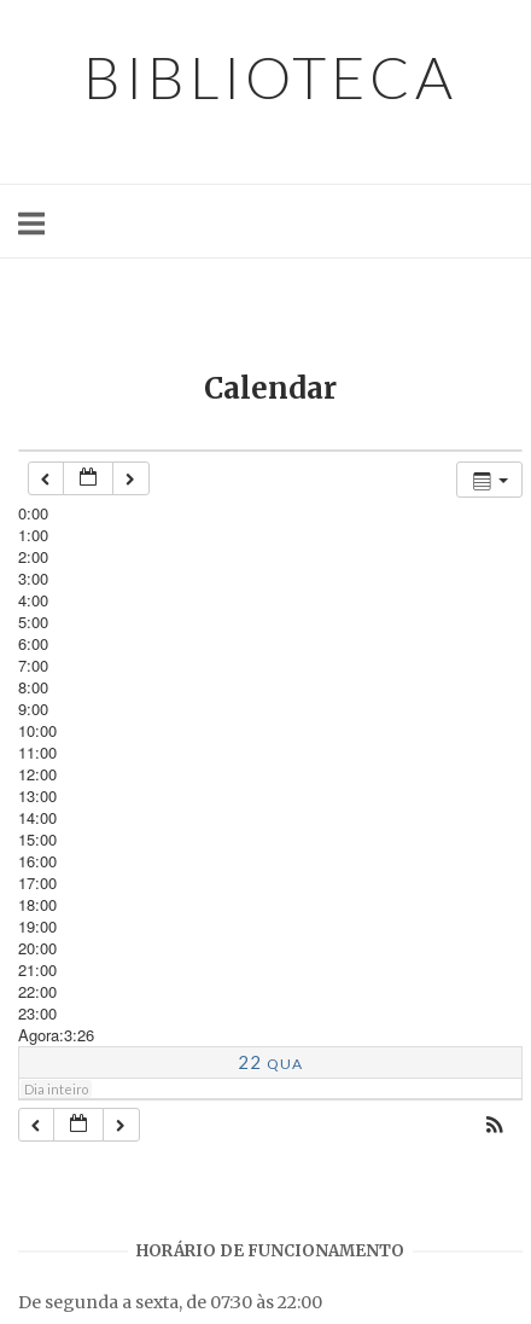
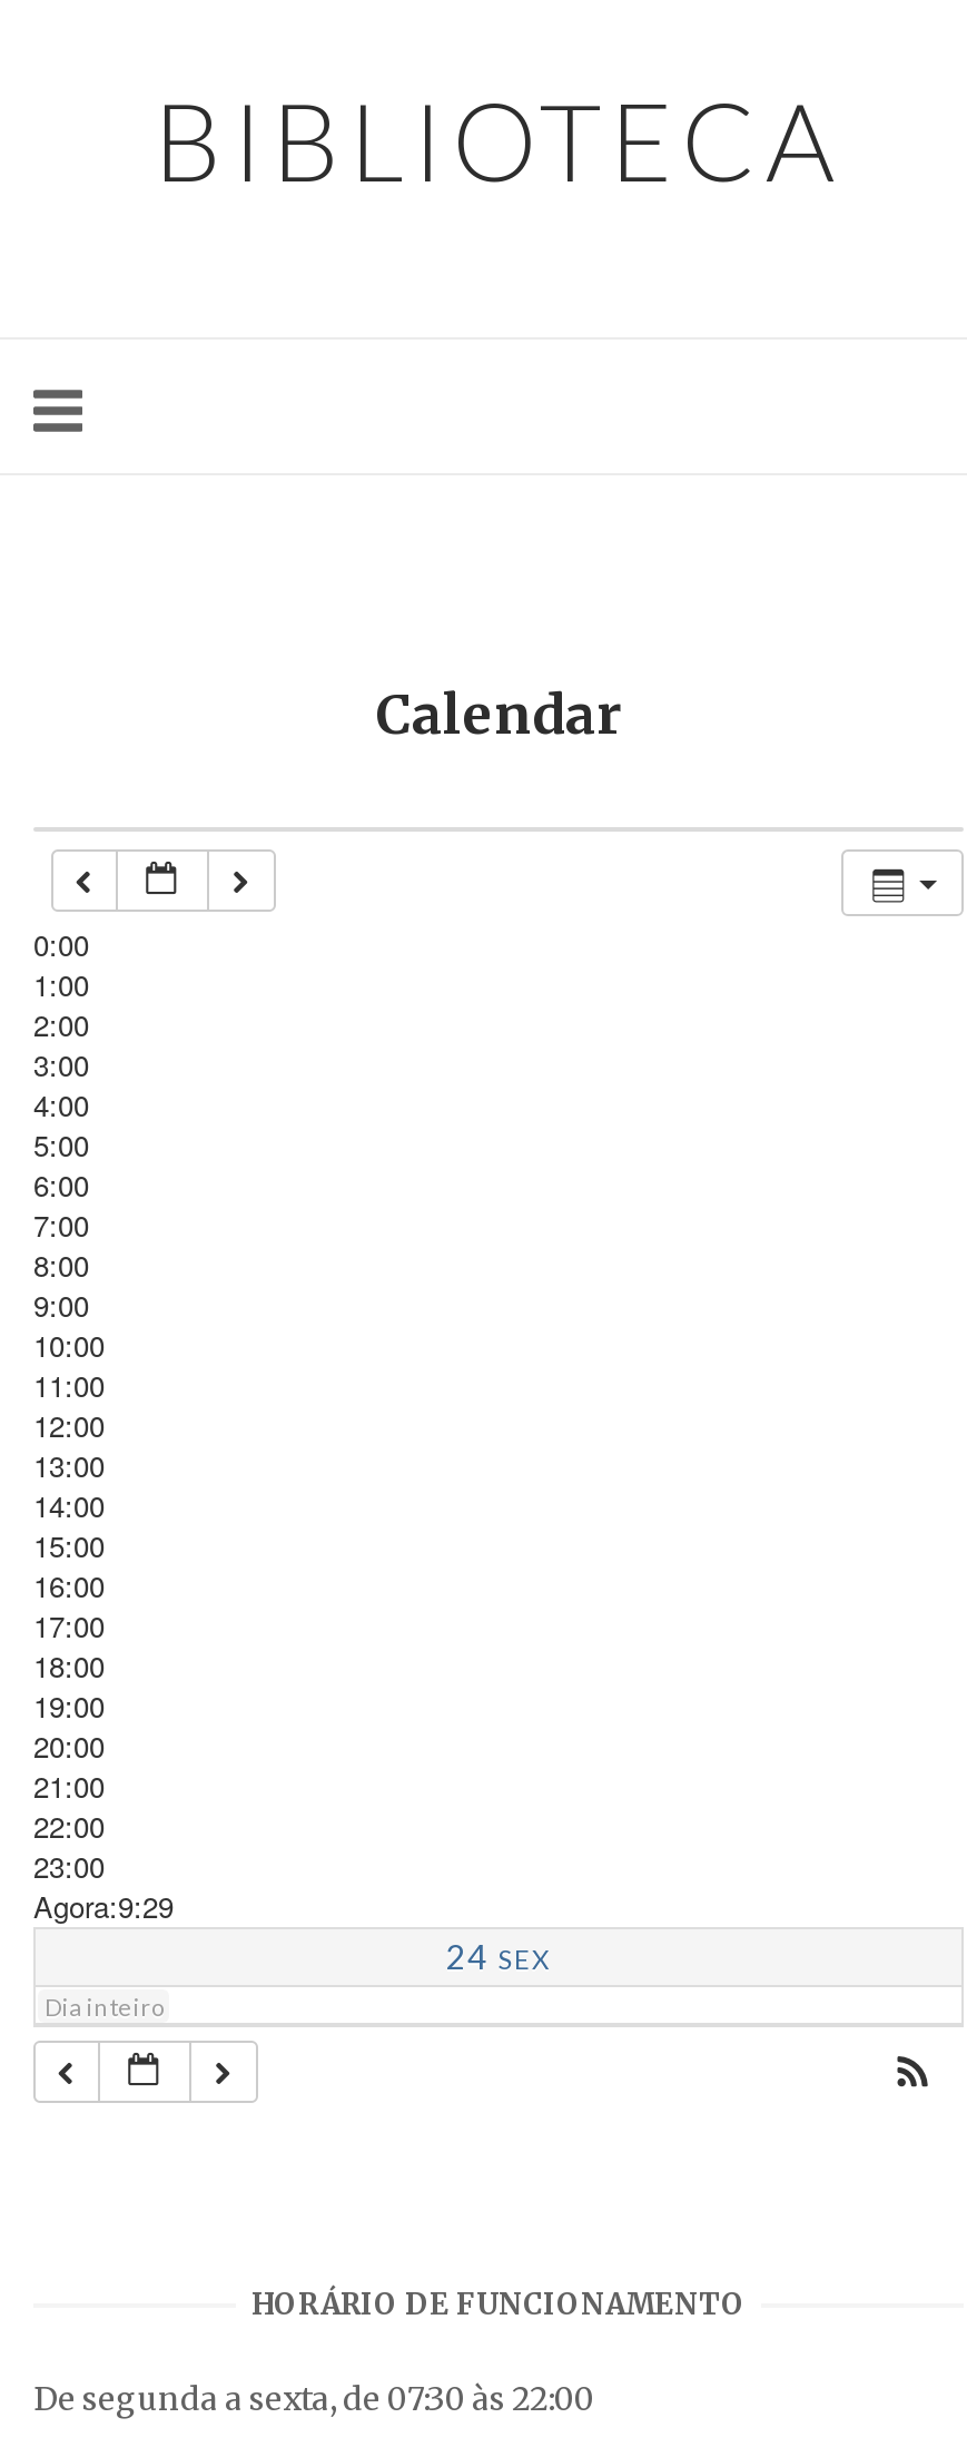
[18,1023,303,1073] Agora:3:26 | 22 QUA -> [33,1885,552,1976] Agora:9:29 | 24 SEX

